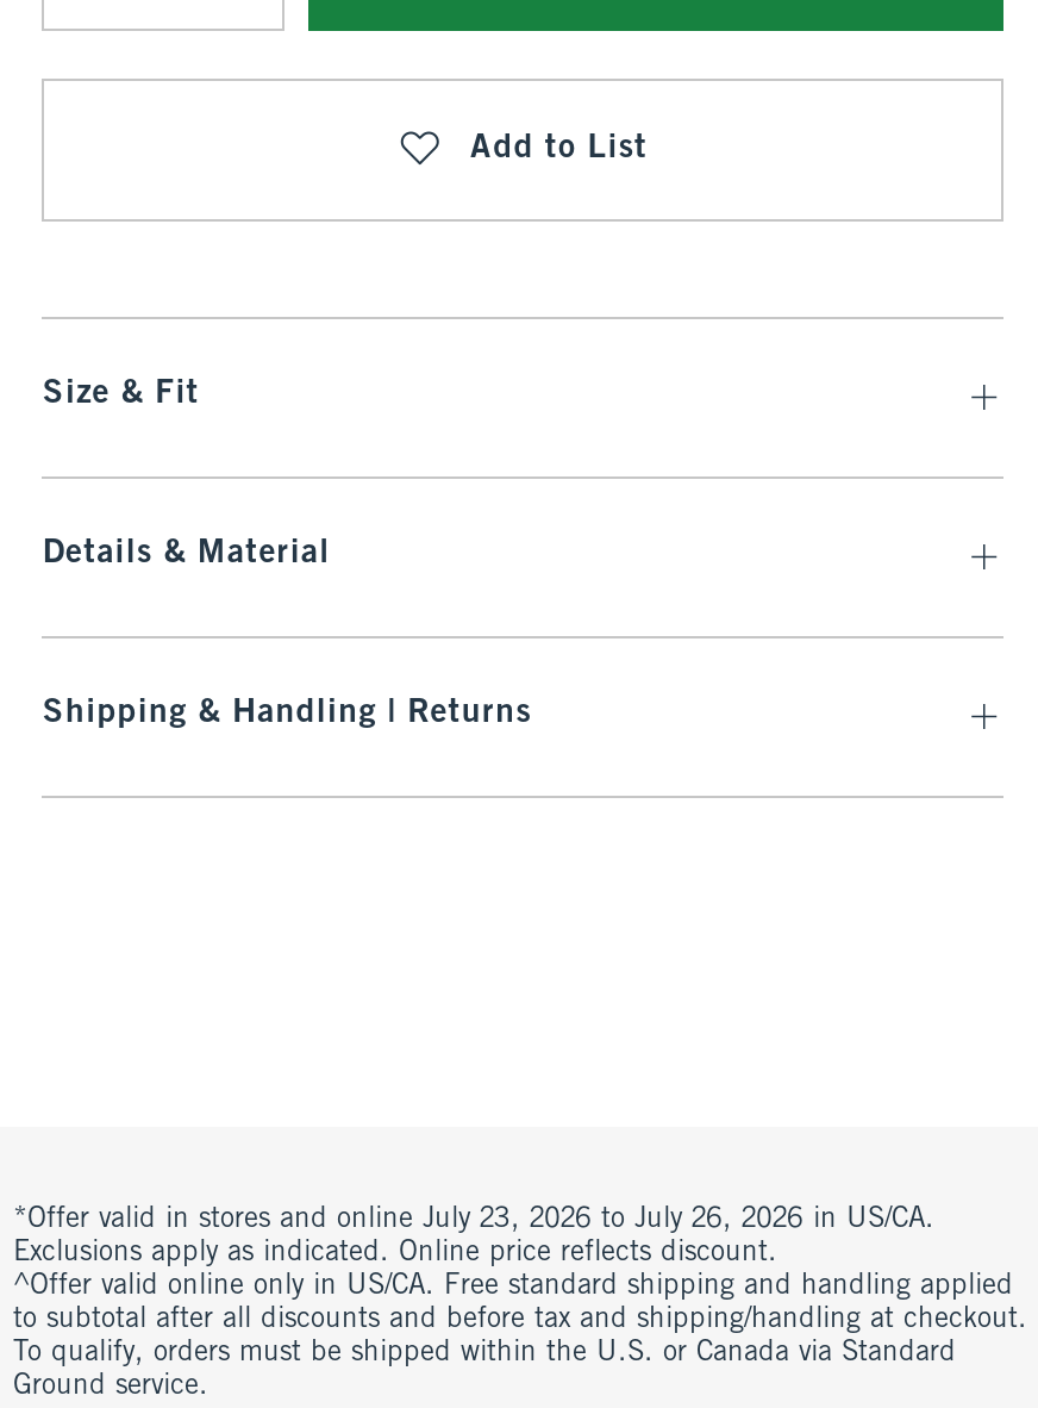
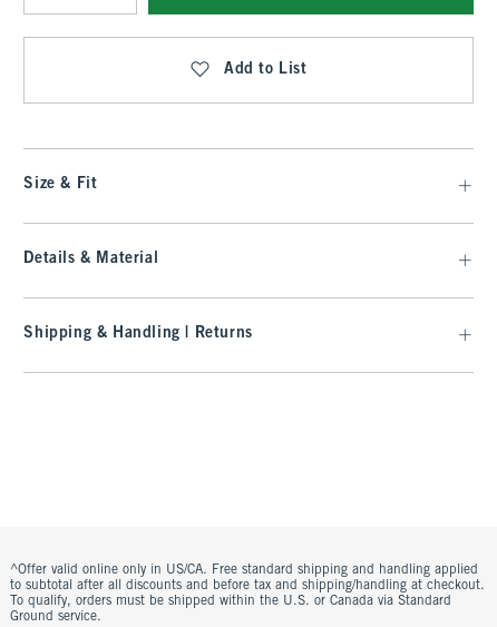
[13,1205,934,1267] *Offer valid in stores and online July 23, 2026 to July 26, 2026 in US/CA. | Exclusions apply as indicated. Online price reflects discount. -> none

